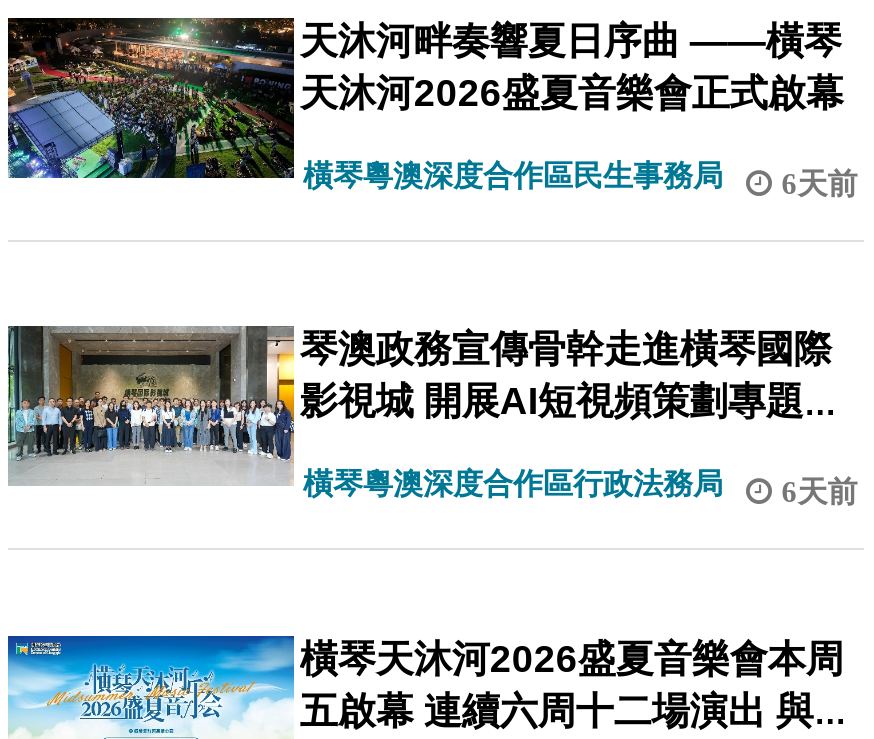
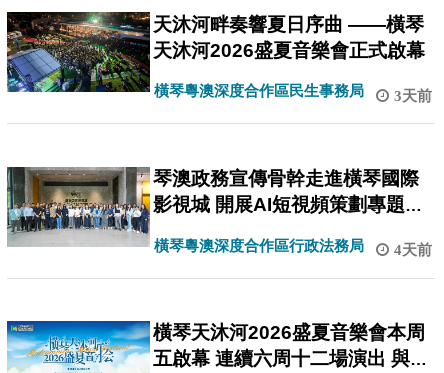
[303,157,858,198] 橫琴粵澳深度合作區民生事務局 6天前 -> [154,82,432,103] 橫琴粵澳深度合作區民生事務局 3天前
[303,466,858,507] 橫琴粵澳深度合作區行政法務局 6天前 -> [154,236,432,257] 橫琴粵澳深度合作區行政法務局 4天前

